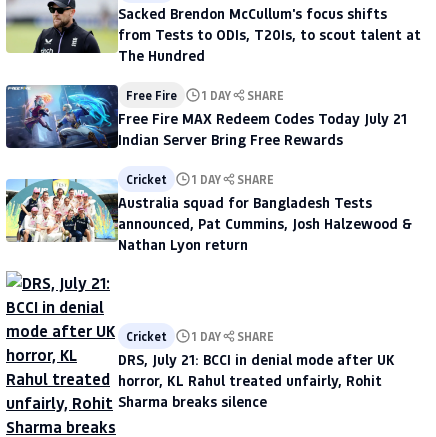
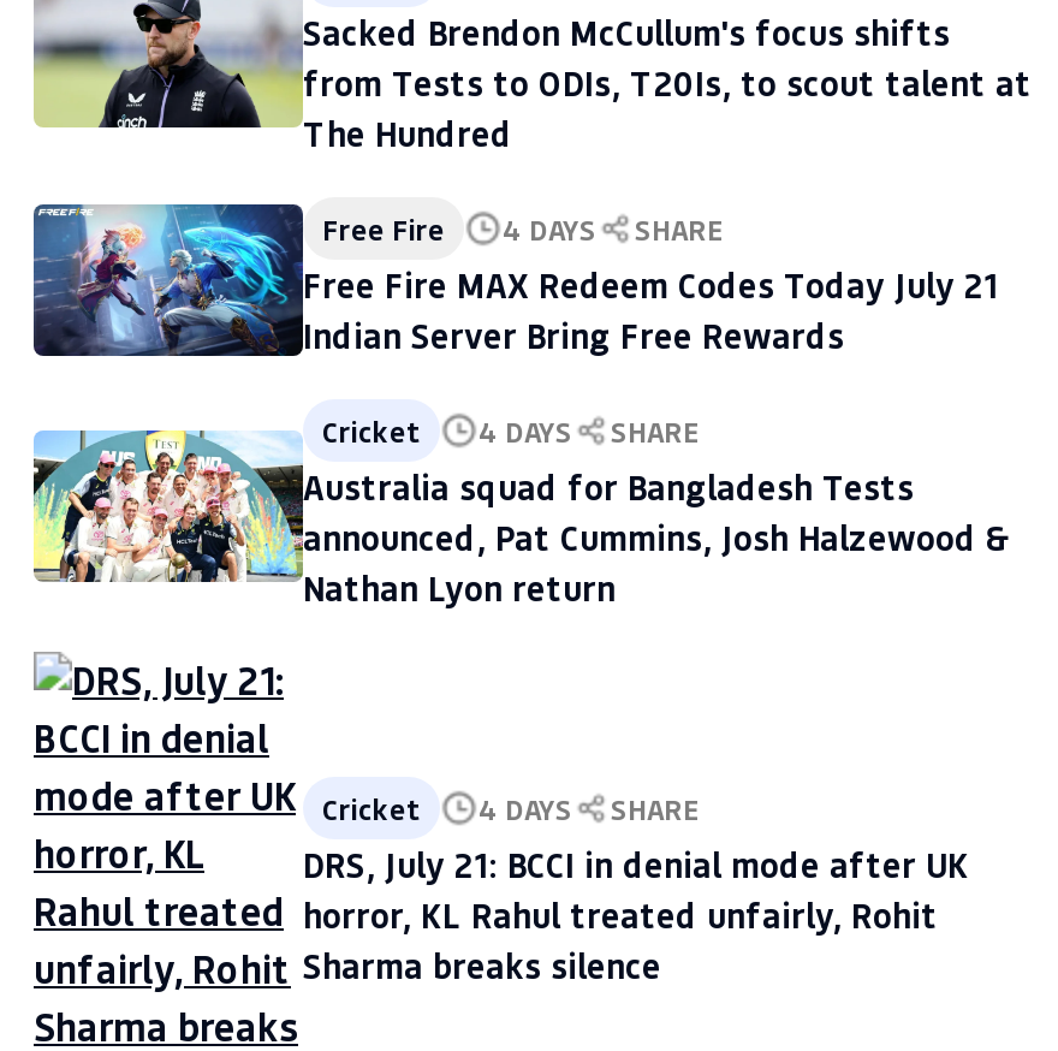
[126,87,284,103] Free Fire 1 DAY SHARE -> [322,210,724,249] Free Fire 4 DAYS SHARE
[126,171,274,187] Cricket 1 DAY SHARE -> [322,412,700,451] Cricket 4 DAYS SHARE
[126,328,274,344] Cricket 1 DAY SHARE -> [322,789,700,827] Cricket 4 DAYS SHARE

